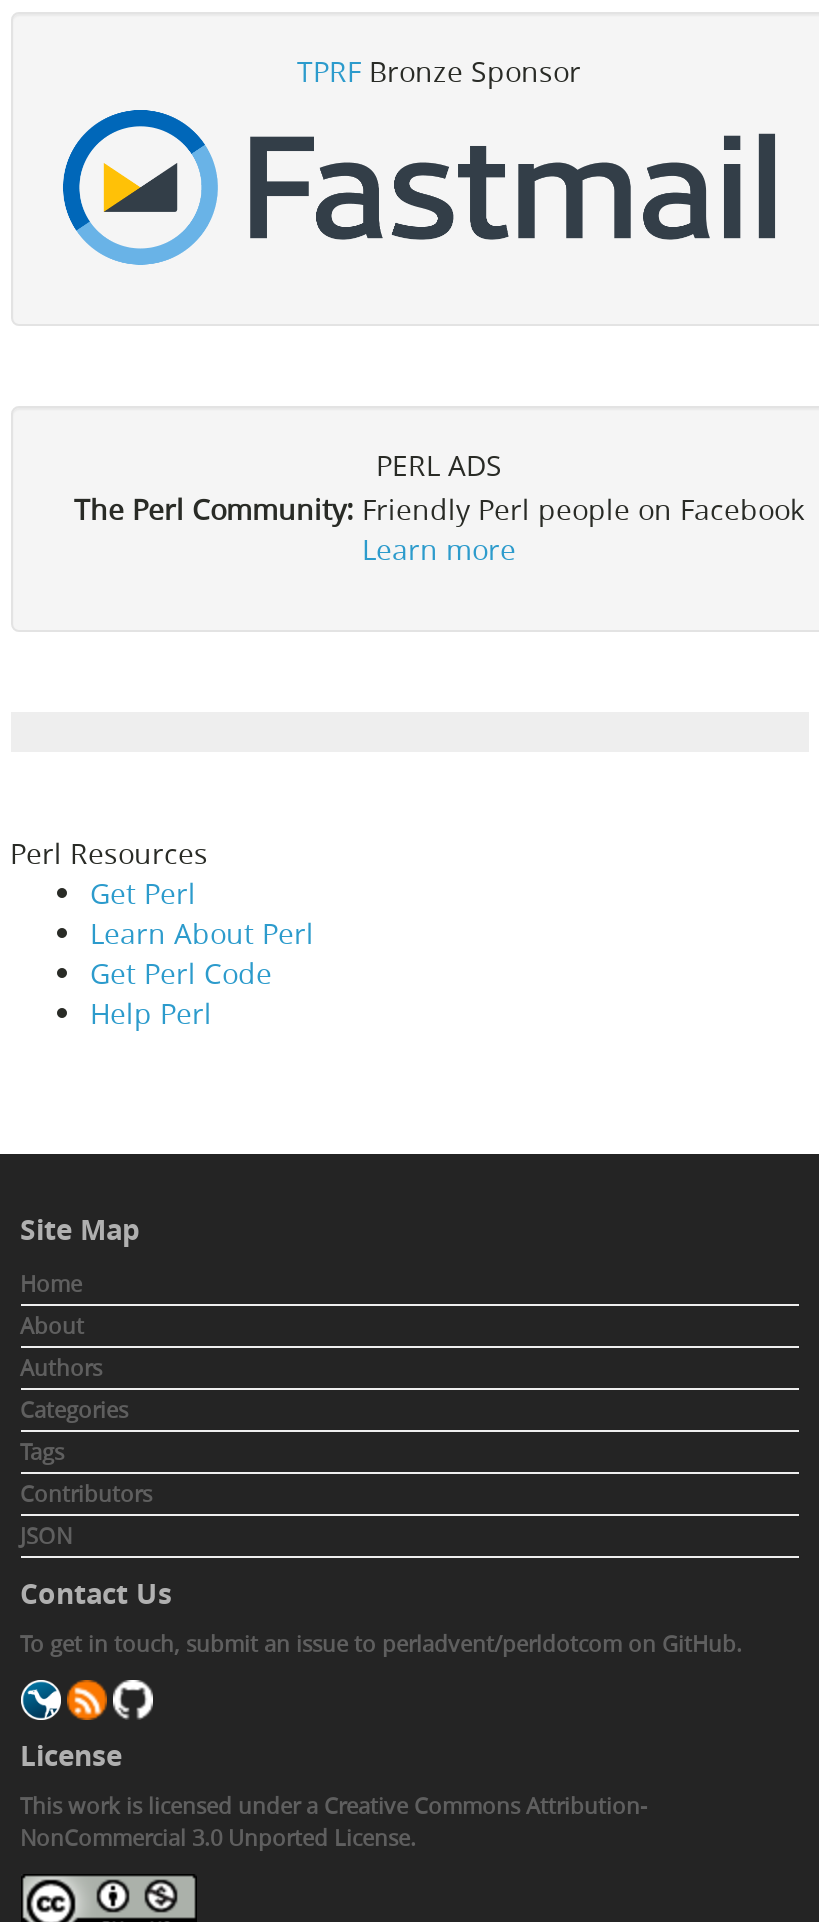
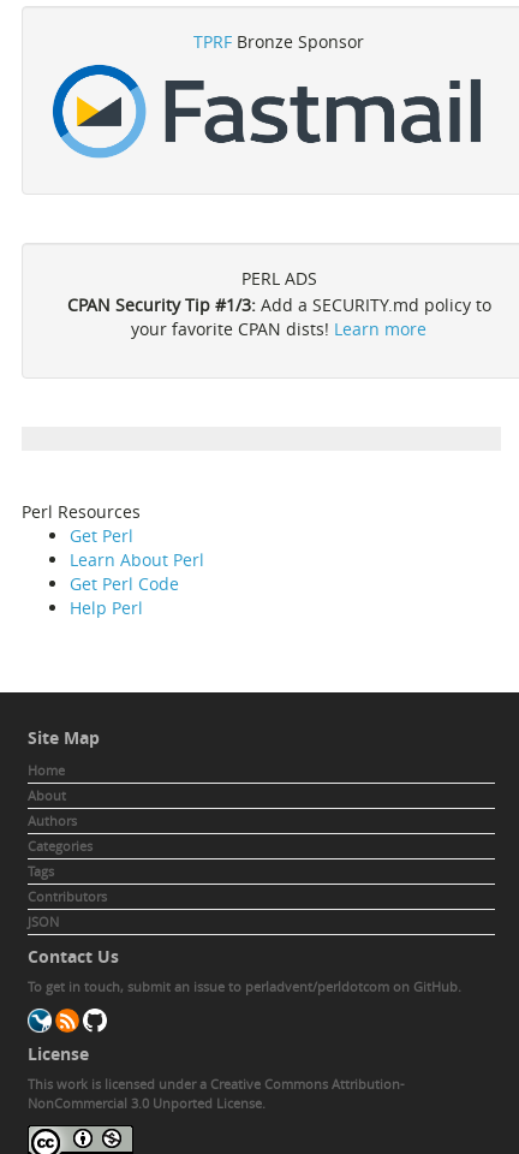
[74,489,804,567] The Perl Community: Friendly Perl people on Facebook | Learn more -> [67,293,491,340] CPAN Security Tip #1/3: Add a SECURITY.md policy to | your favorite CPAN dists! Learn more

